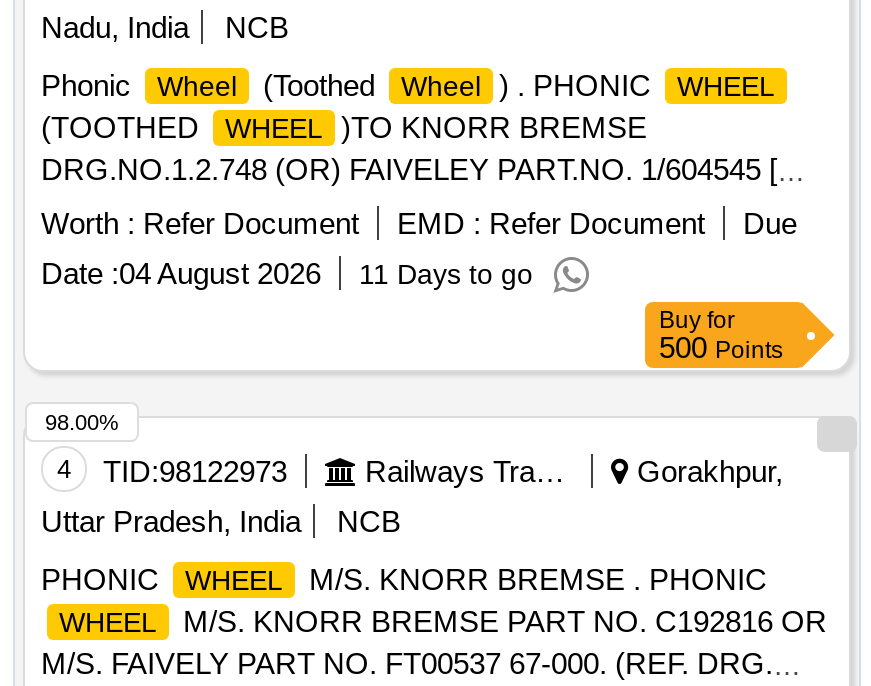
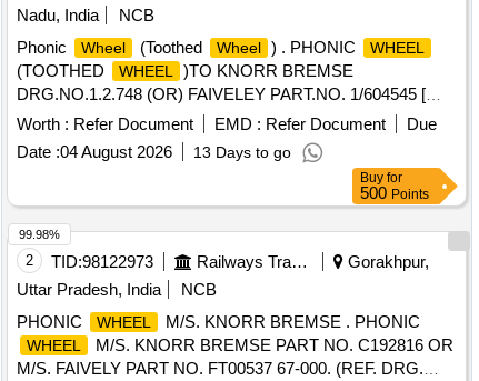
[41,256,533,290] Date : 04 August 2026 11 Days to go -> [17,142,291,161] Date : 04 August 2026 13 Days to go
[45,410,119,434] 98.00% -> [19,228,60,241] 99.98%
[57,454,287,488] 4 TID:98122973 -> [26,252,153,271] 2 TID:98122973

